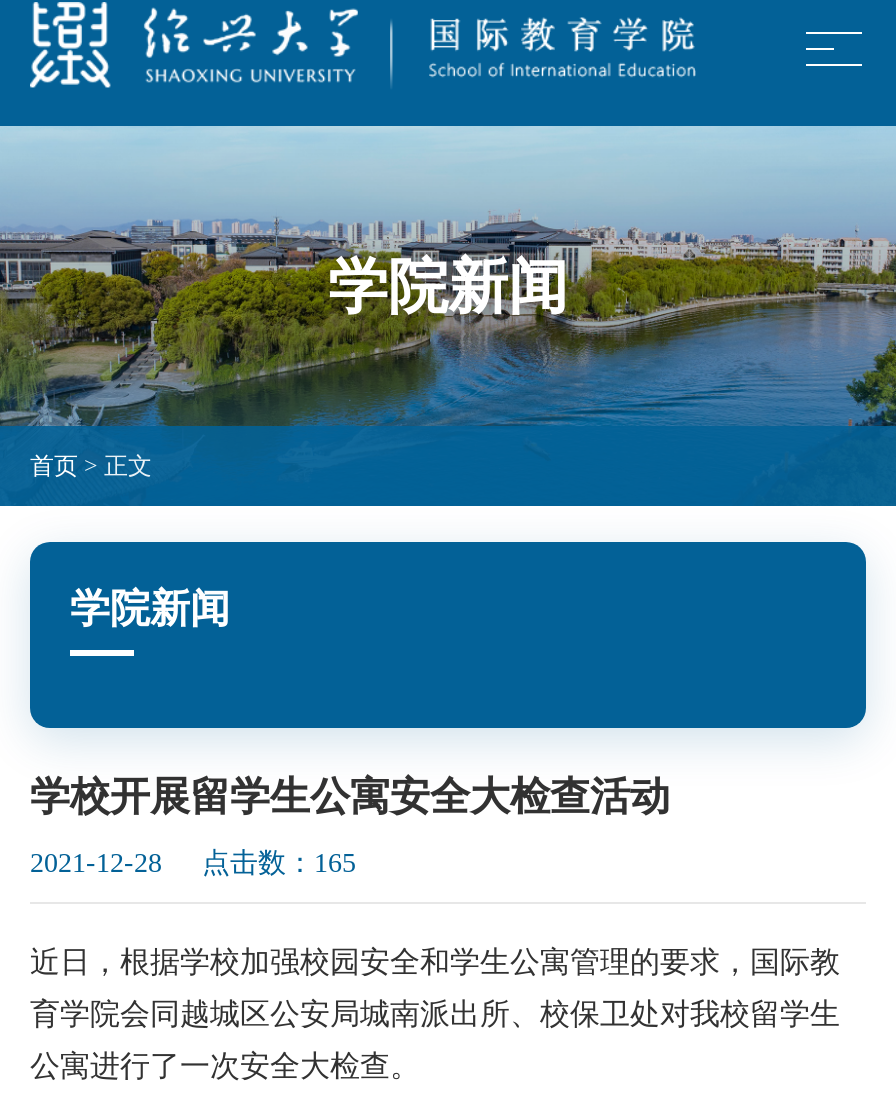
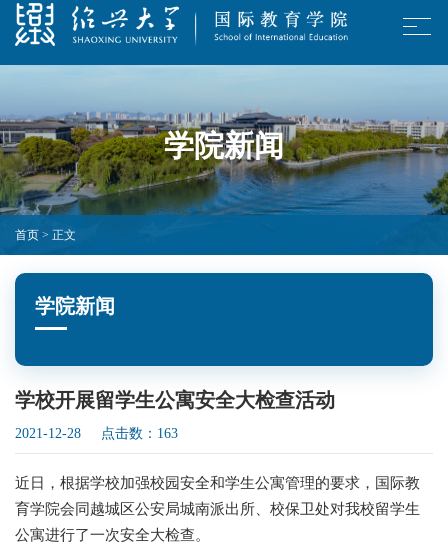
[30,848,356,878] 2021-12-28 点击数：165 -> [15,426,178,441] 2021-12-28 点击数：163

